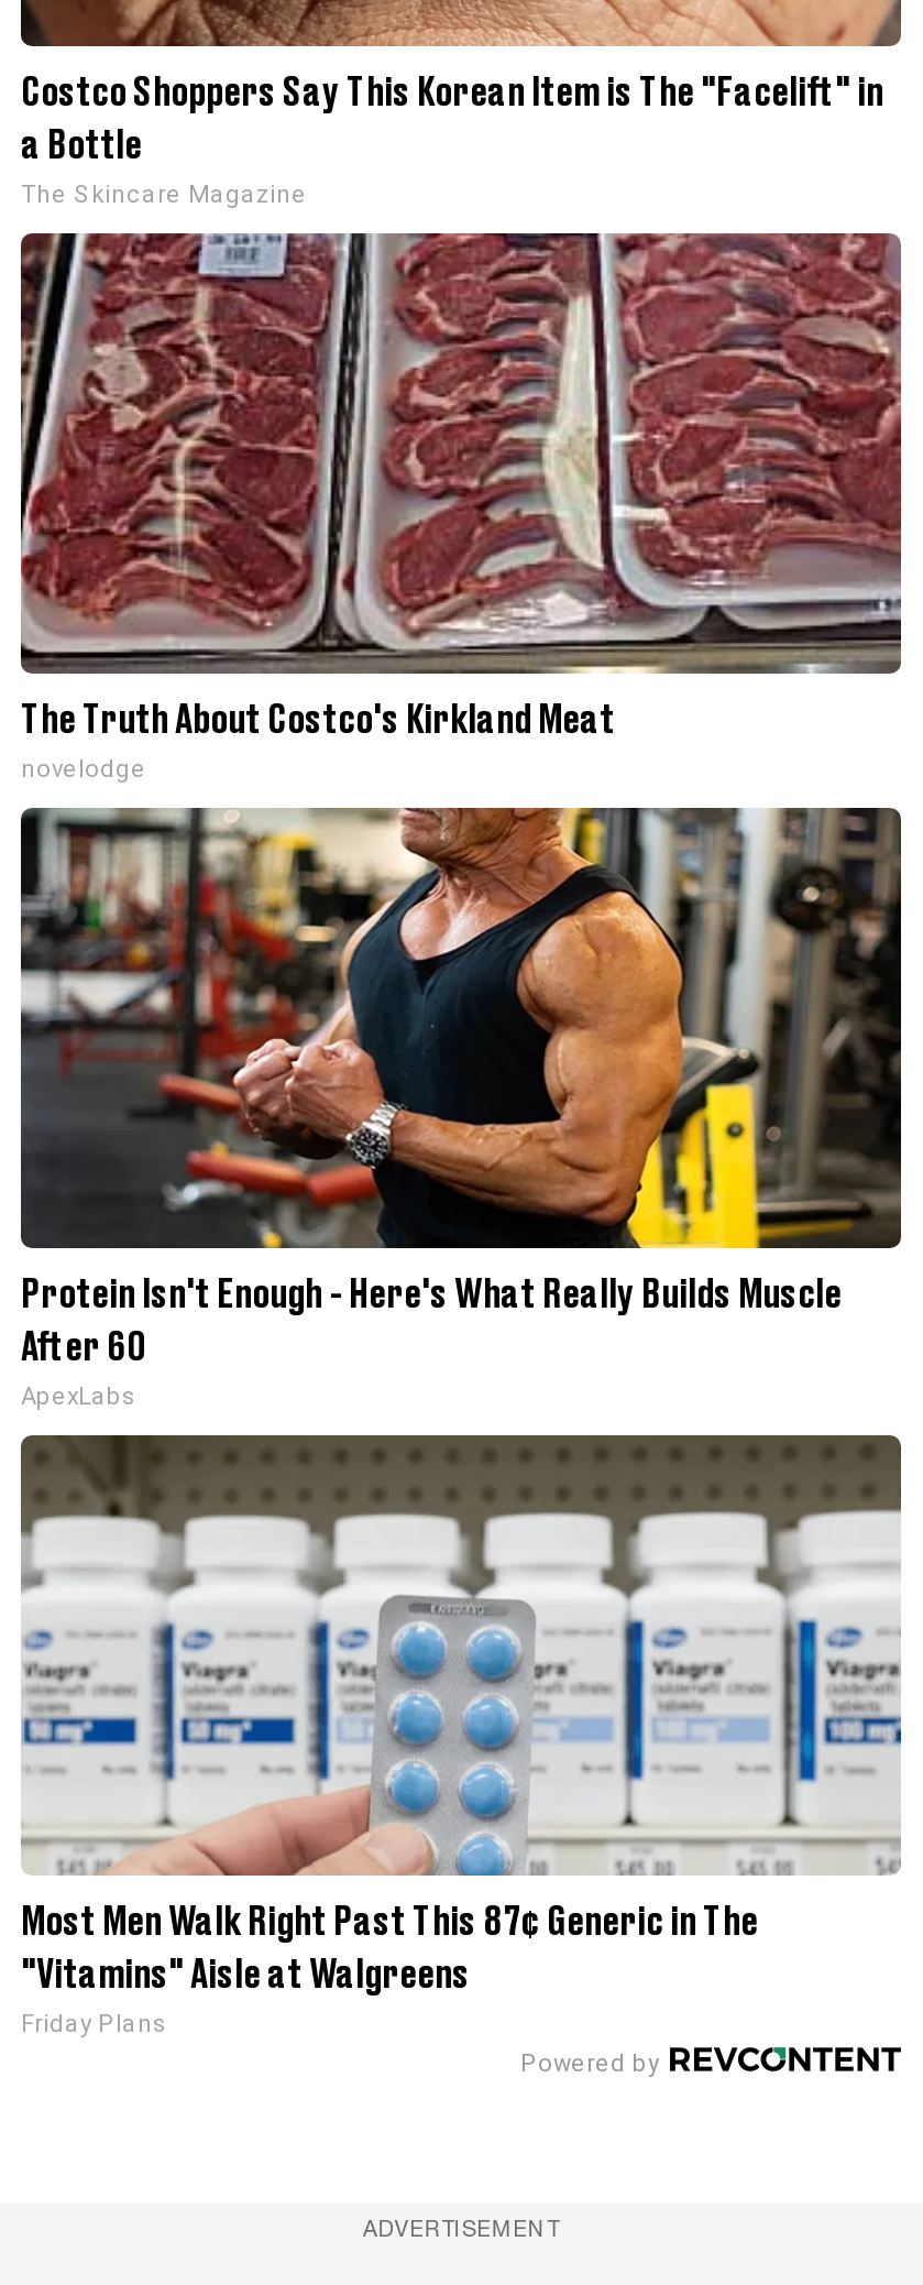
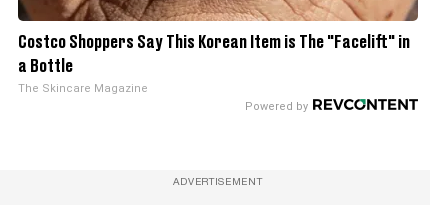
[19,218,901,785] [image] | The Truth About Costco's Kirkland Meat | novelodge -> none
[19,806,903,1412] [image] | Protein Isn't Enough - Here's What Really Builds Muscle | After 60 | ApexLabs -> none
[21,1433,903,2039] [image] | Most Men Walk Right Past This 87¢ Generic in The | "Vitamins" Aisle at Walgreens | Friday Plans -> none

